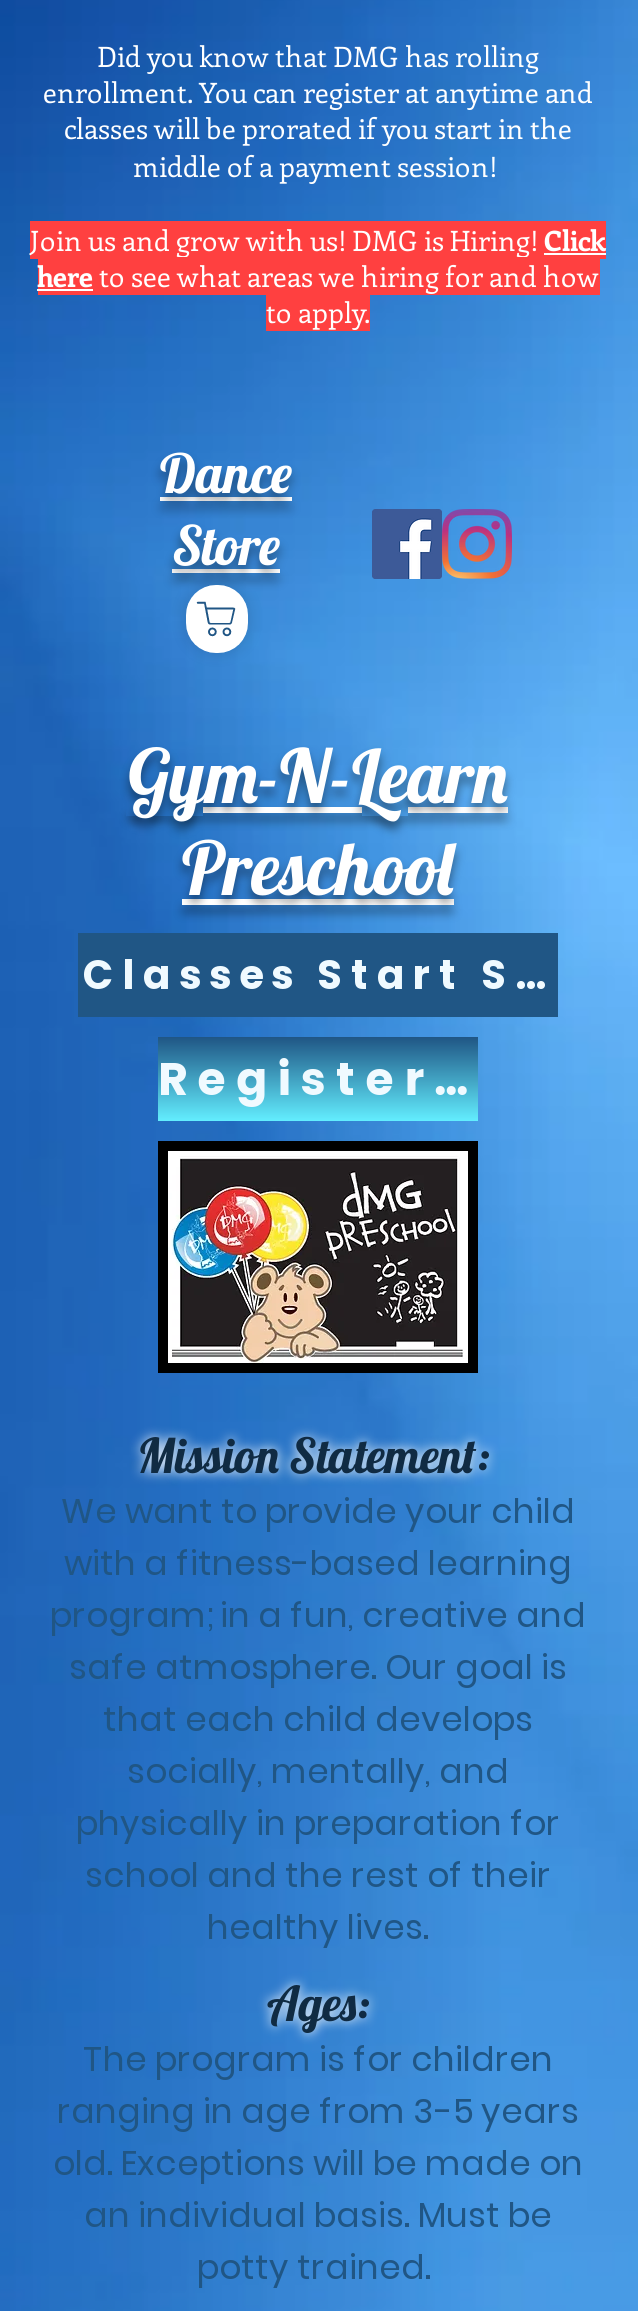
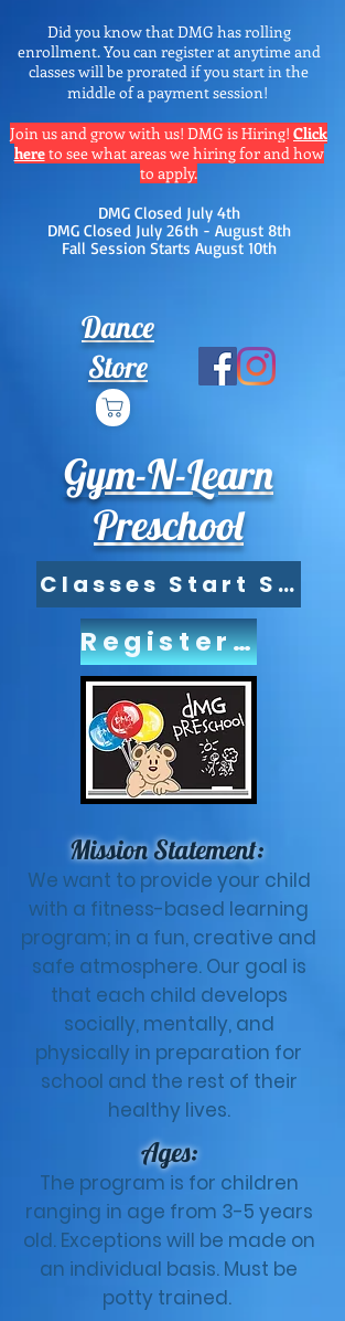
none -> [47,202,290,258] DMG Closed July 4th | DMG Closed July 26th - August 8th | Fall Session Starts August 10th
moved [160,439,292,579] -> [82,308,154,385]: Dance | Store
moved [176,587,258,667] -> [90,390,136,434]: [image]

